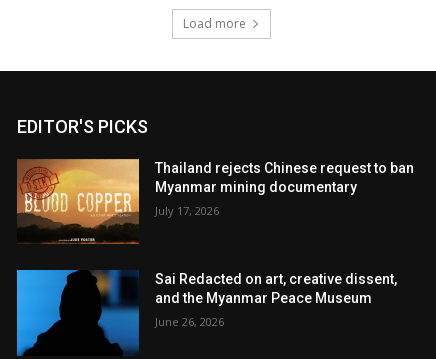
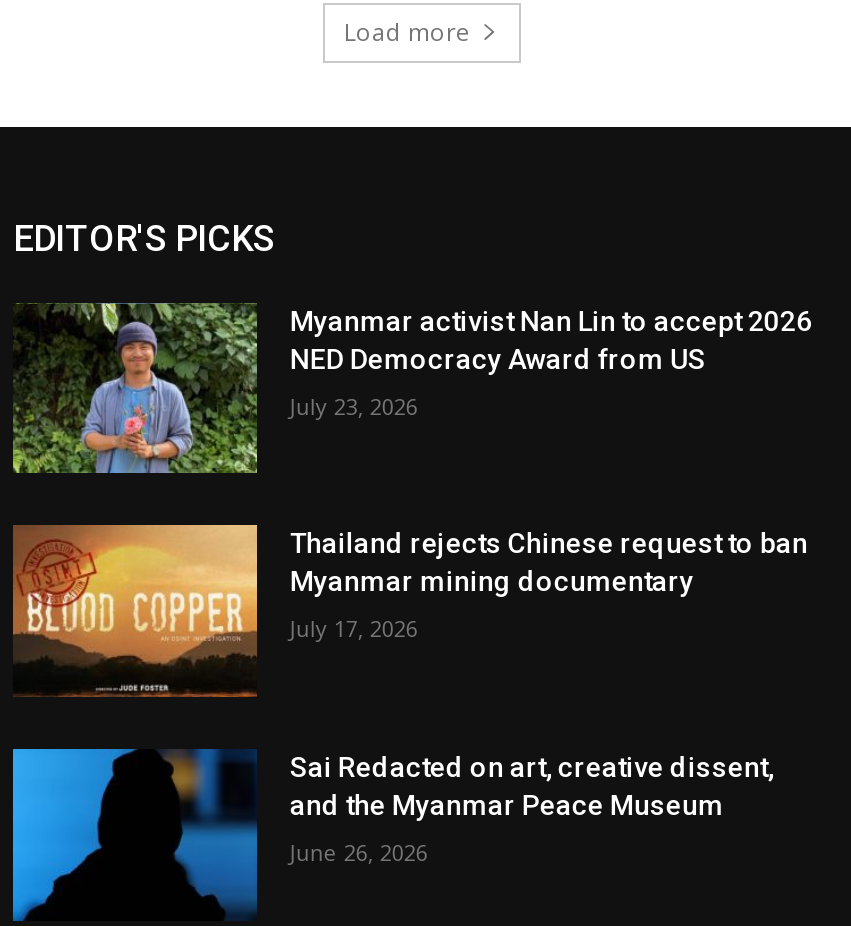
none -> [11,301,812,473] [image] | Myanmar activist Nan Lin to accept 2026 | NED Democracy Award from US | July 23, 2026

